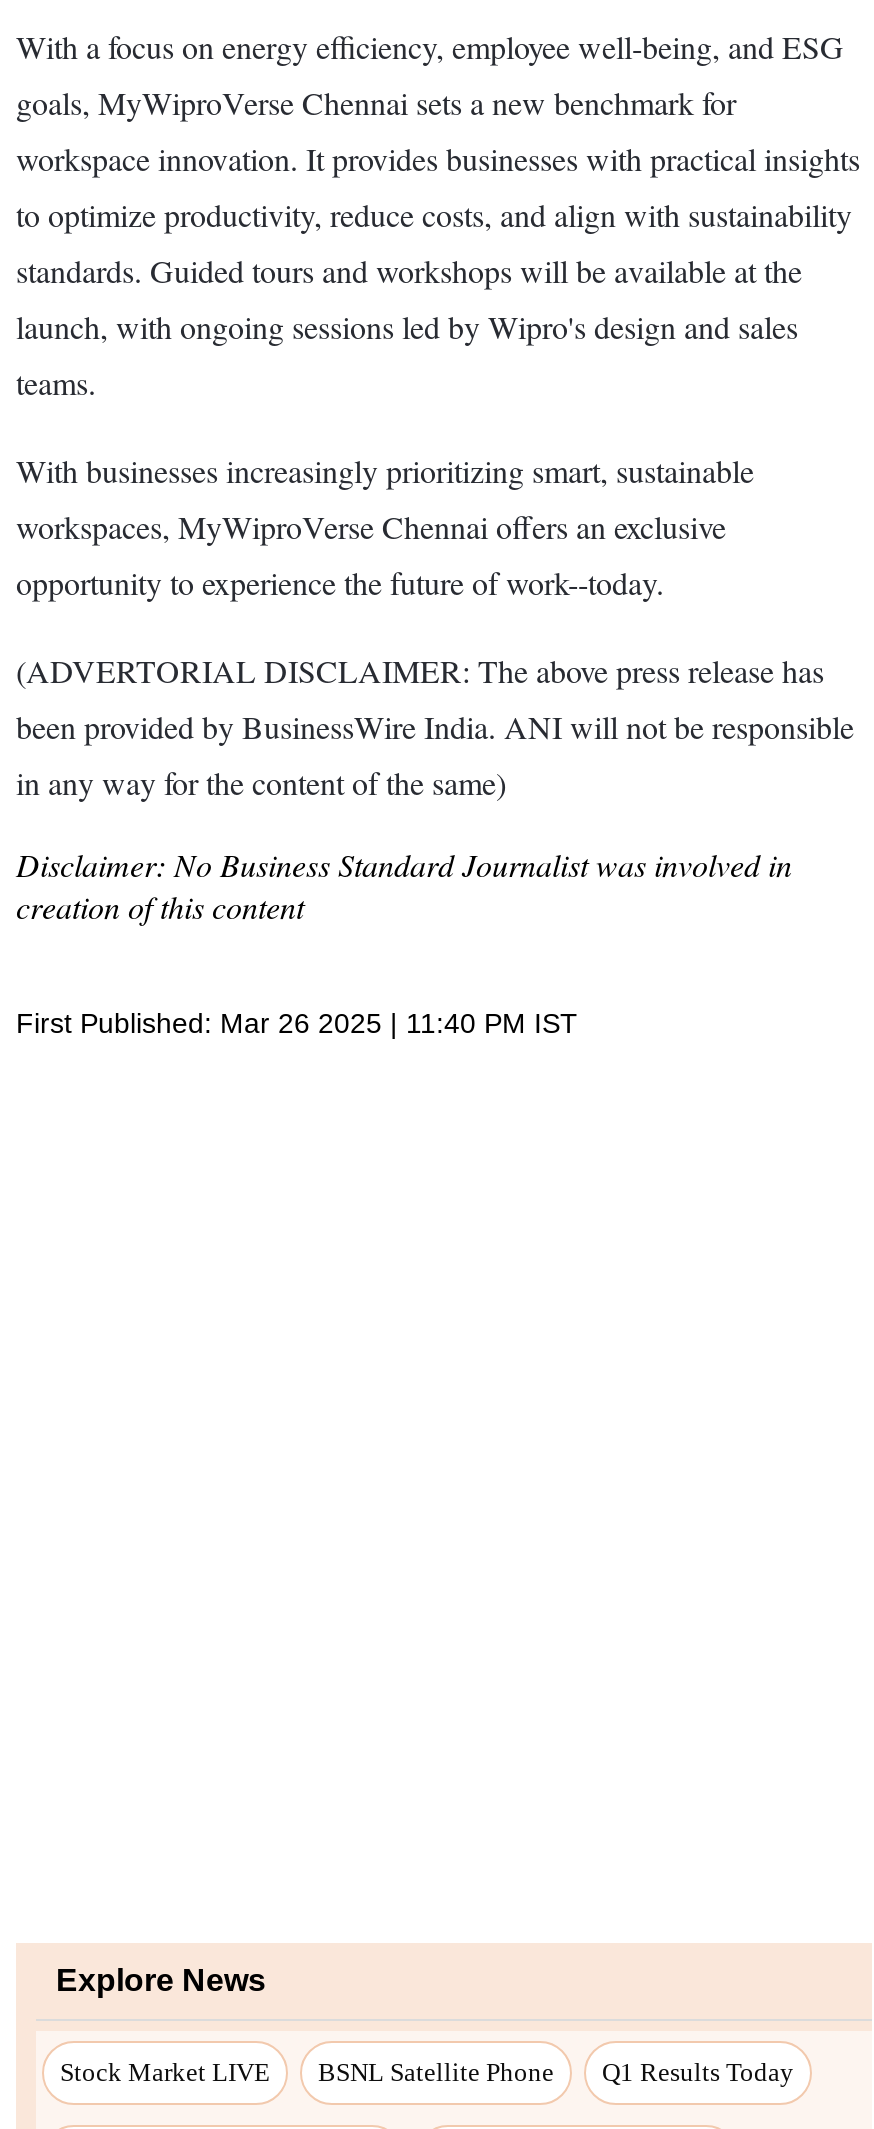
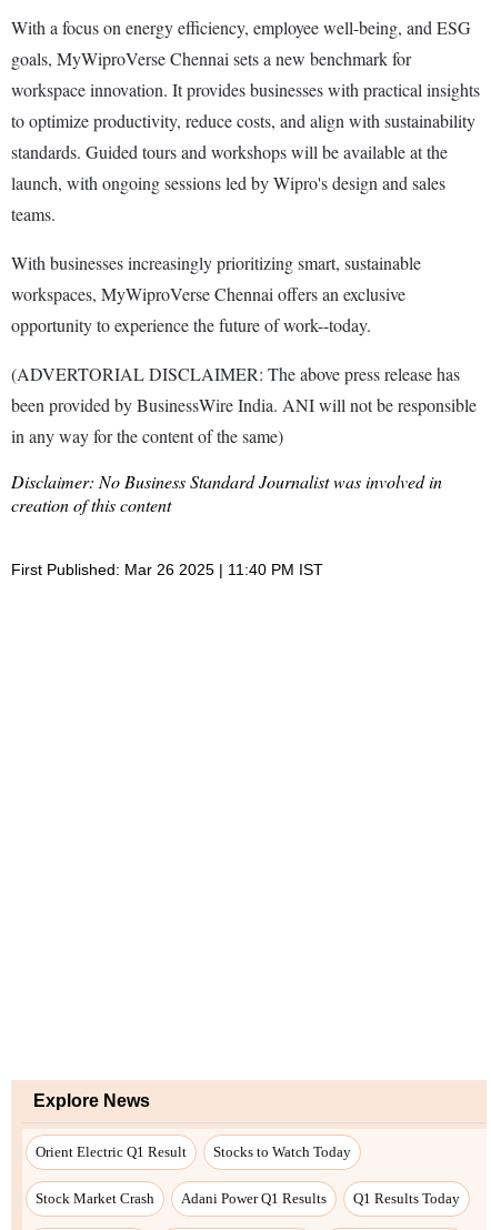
[60,2057,554,2087] Stock Market LIVE | BSNL Satellite Phone -> [36,1143,351,1206] Orient Electric Q1 Result | Stocks to Watch Today | Stock Market Crash | Adani Power Q1 Results

